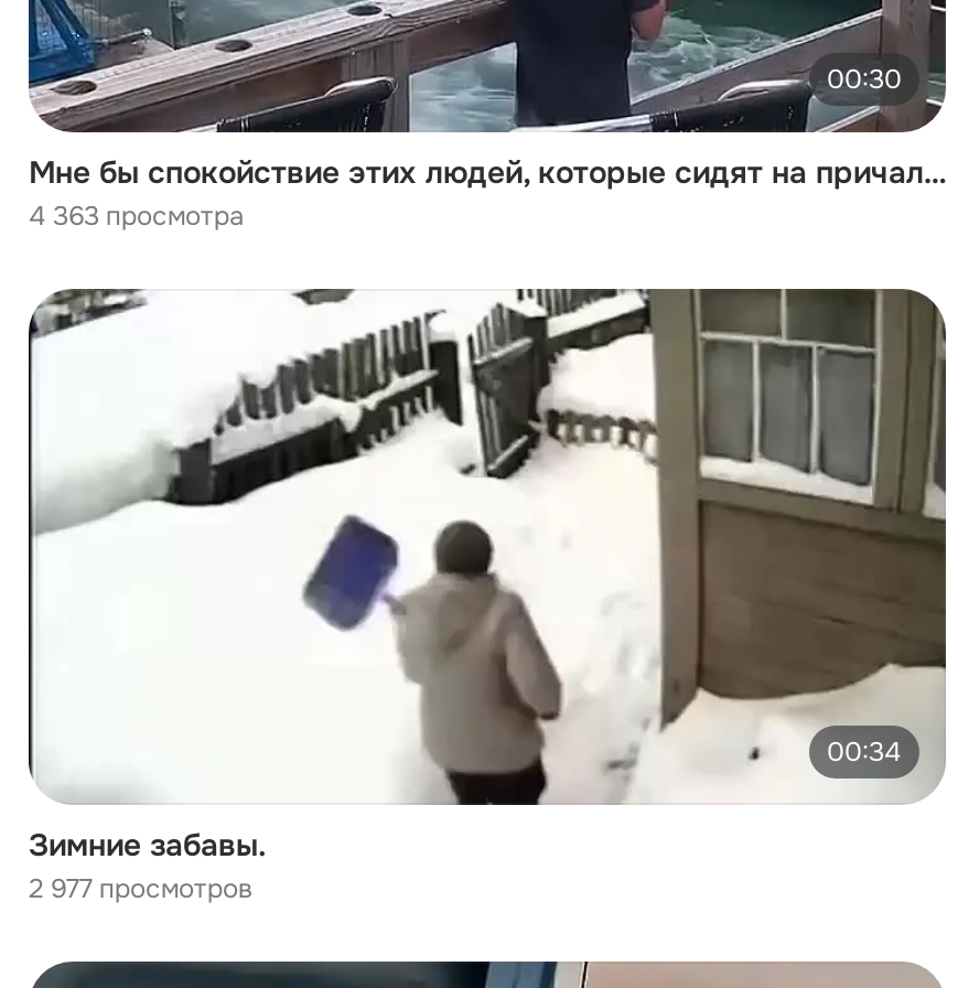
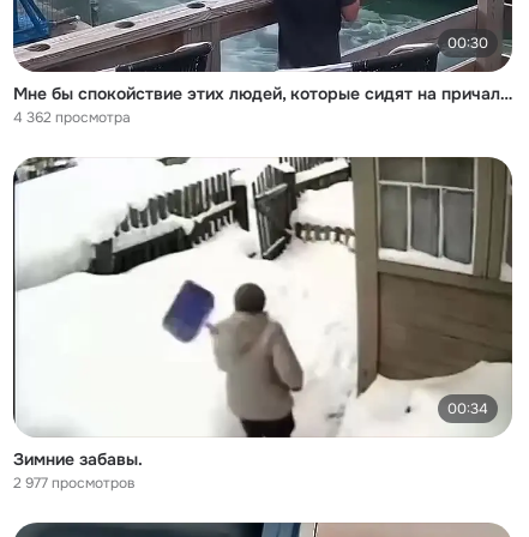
[29,198,245,234] 4 363 просмотра -> [13,108,131,127] 4 362 просмотра

